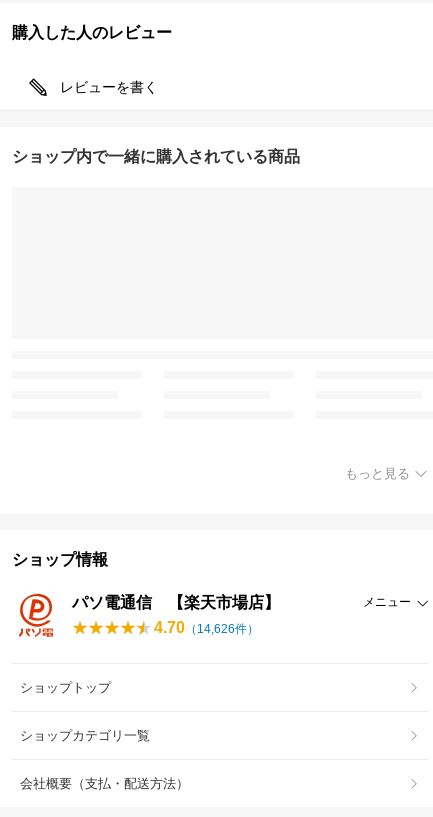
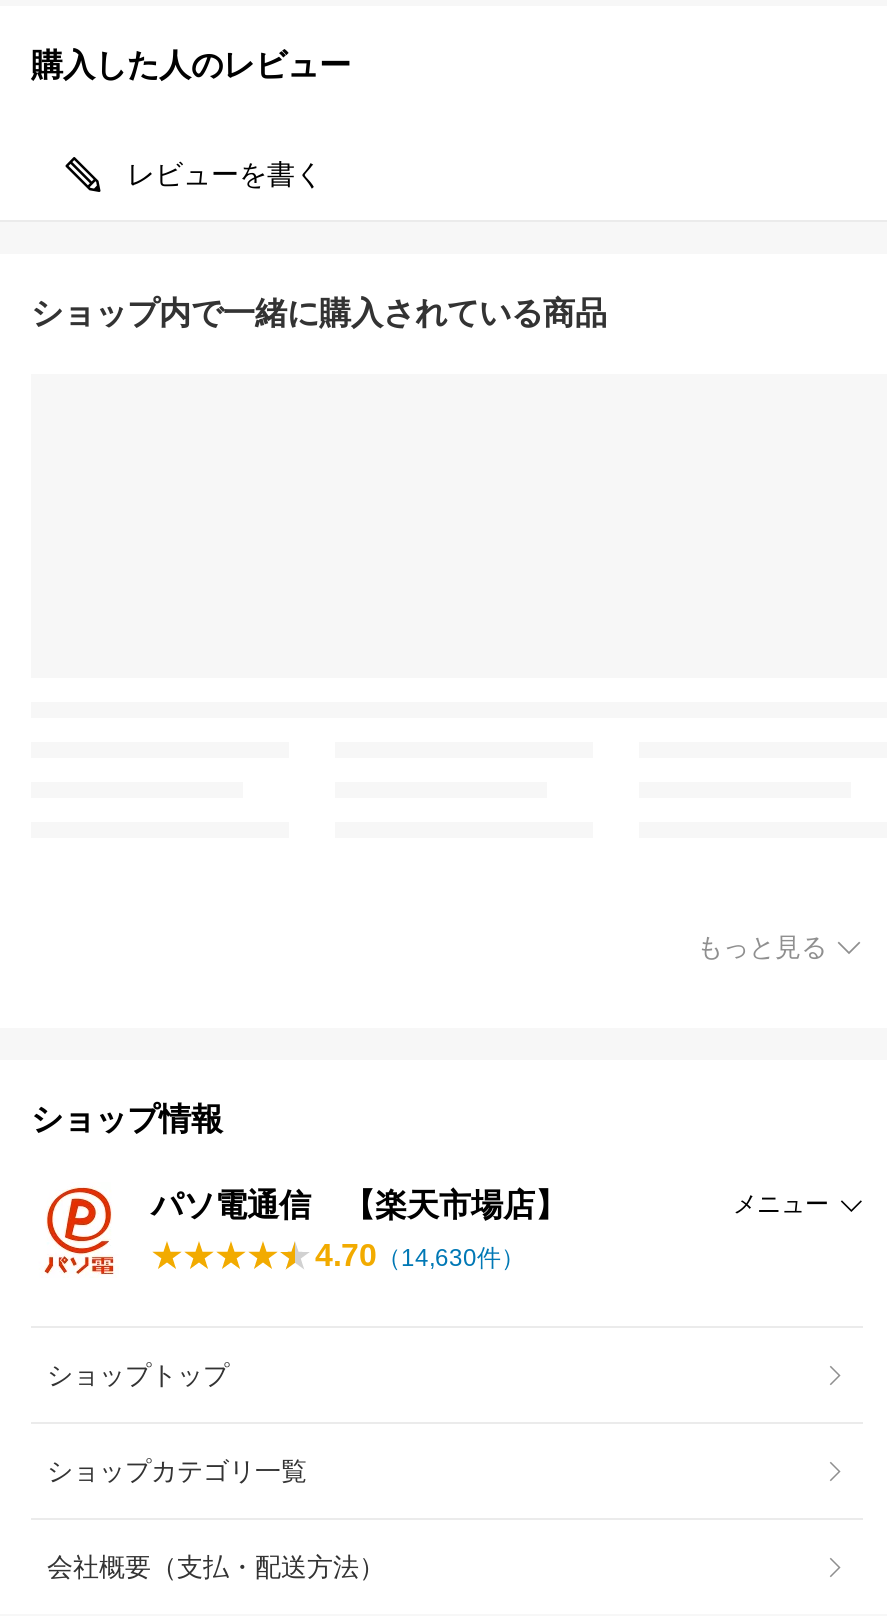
[154,619,259,636] 4.70（14,626件） -> [315,1238,525,1272] 4.70（14,630件）

